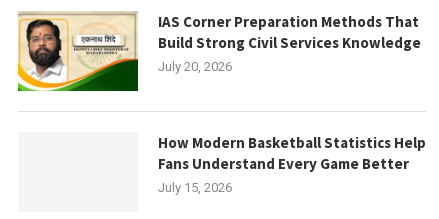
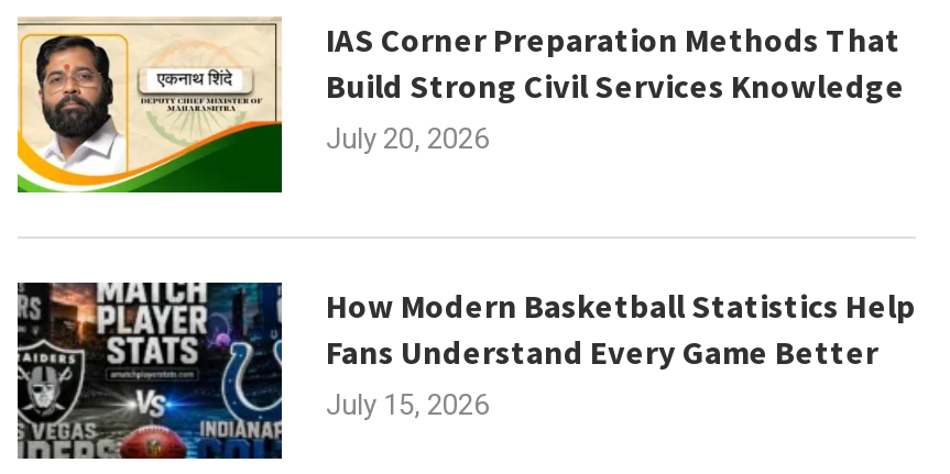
none -> [15,280,284,461] [image]

